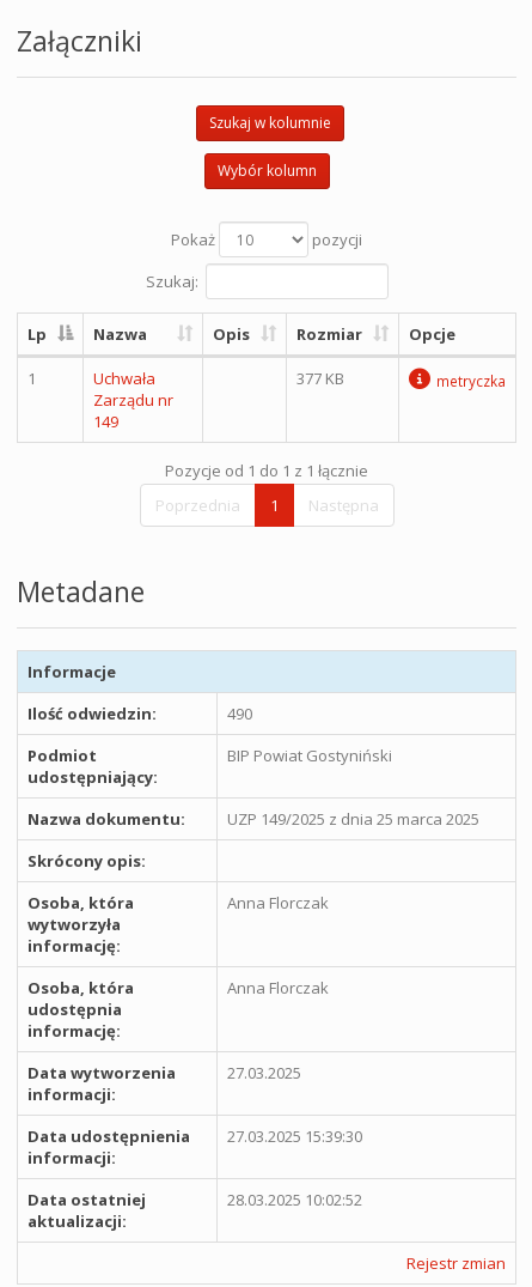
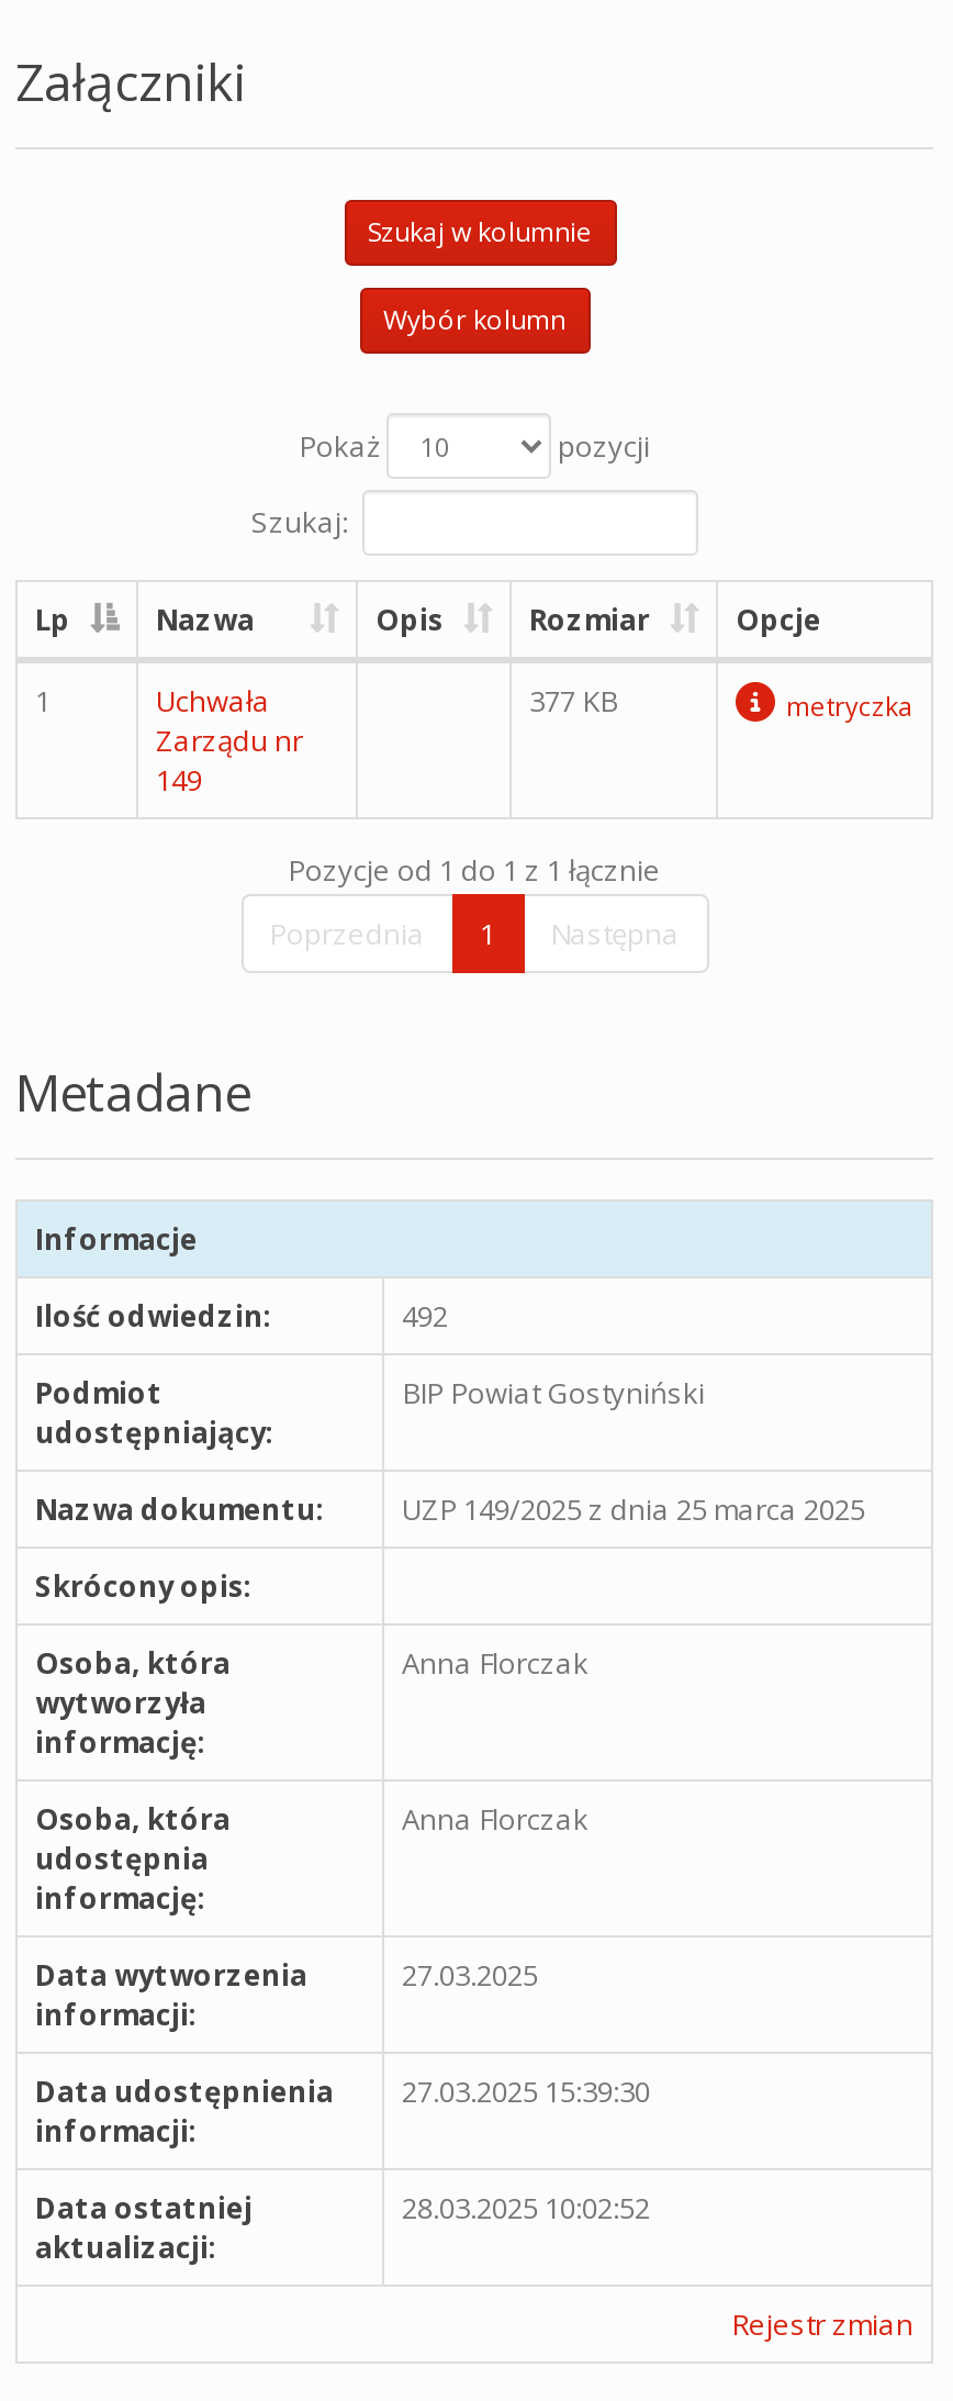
[227,702,252,724] 490 -> [402,1295,448,1334] 492

